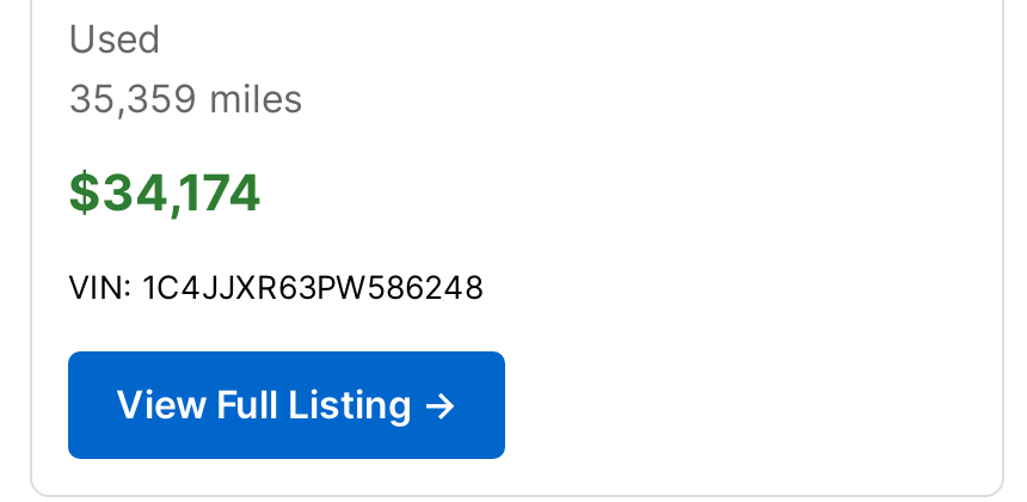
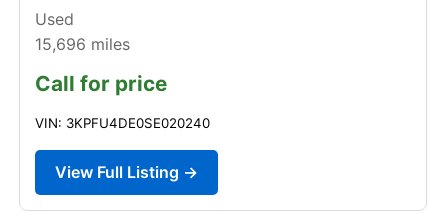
[68,74,302,122] 35,359 miles -> [35,34,130,54] 15,696 miles
[68,162,262,222] $34,174 -> [35,71,167,96] Call for price
[68,267,484,306] VIN: 1C4JJXR63PW586248 -> [35,115,210,131] VIN: 3KPFU4DE0SE020240

